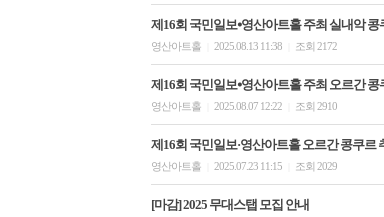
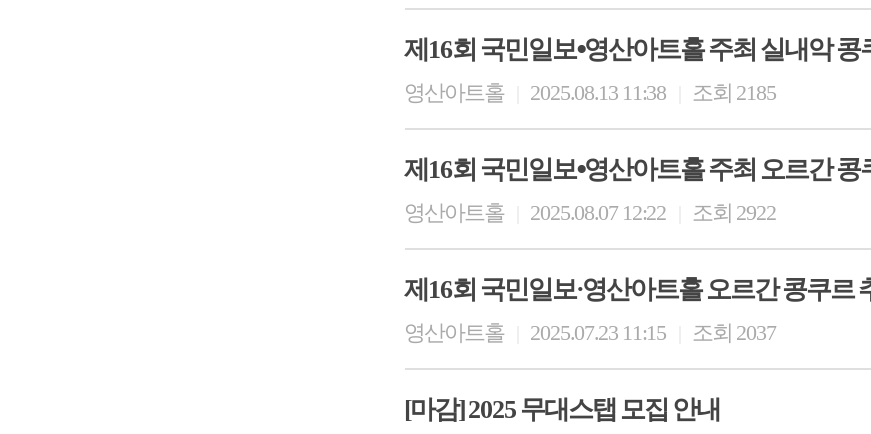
[150,40,336,52] 영산아트홀 2025.08.13 11:38 조회 2172 -> [404,80,776,104] 영산아트홀 2025.08.13 11:38 조회 2185
[150,100,336,112] 영산아트홀 2025.08.07 12:22 조회 2910 -> [404,200,776,224] 영산아트홀 2025.08.07 12:22 조회 2922
[150,160,336,172] 영산아트홀 2025.07.23 11:15 조회 2029 -> [404,320,776,344] 영산아트홀 2025.07.23 11:15 조회 2037

